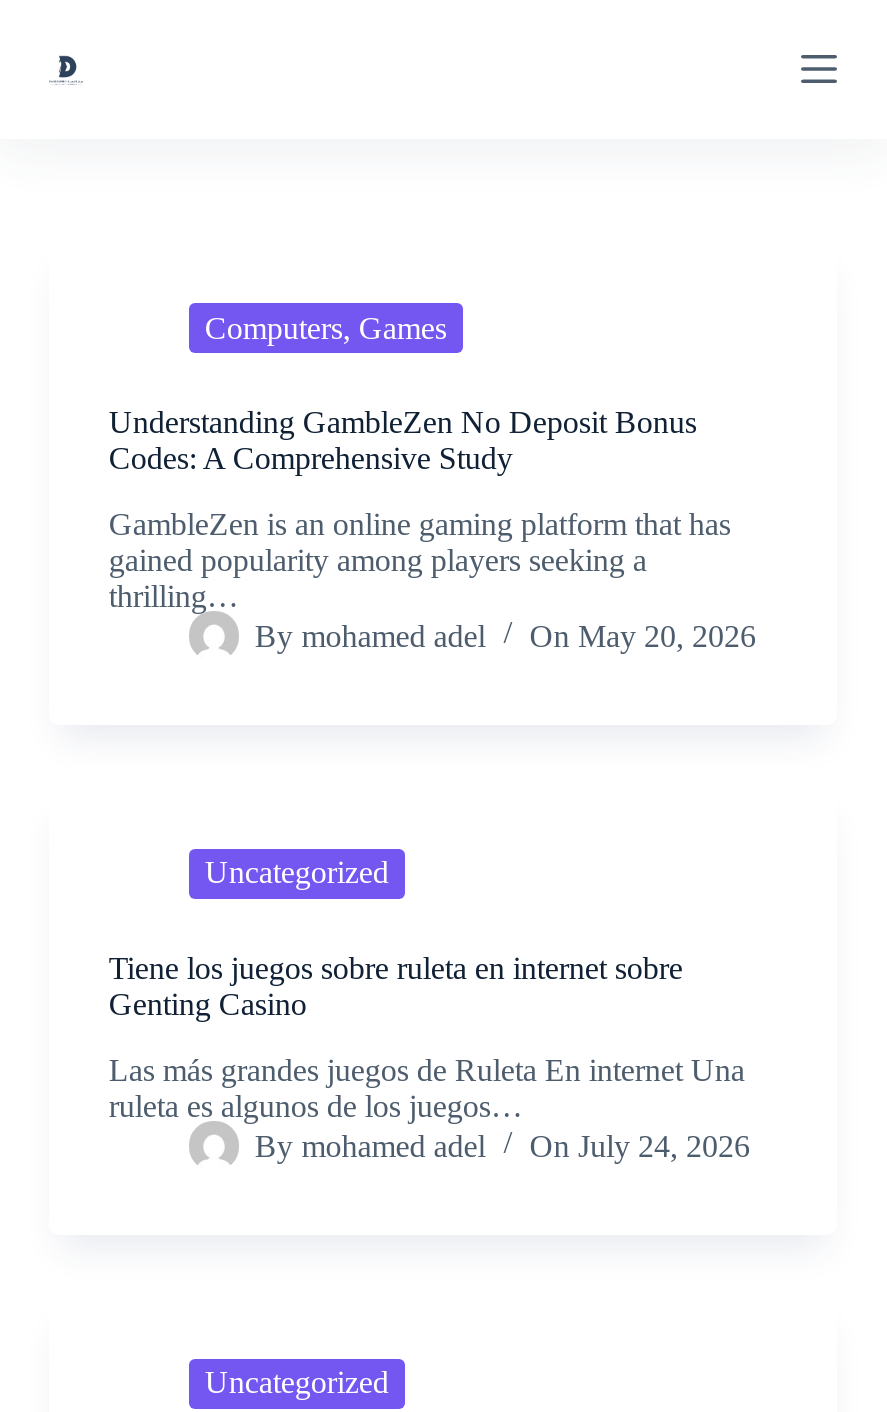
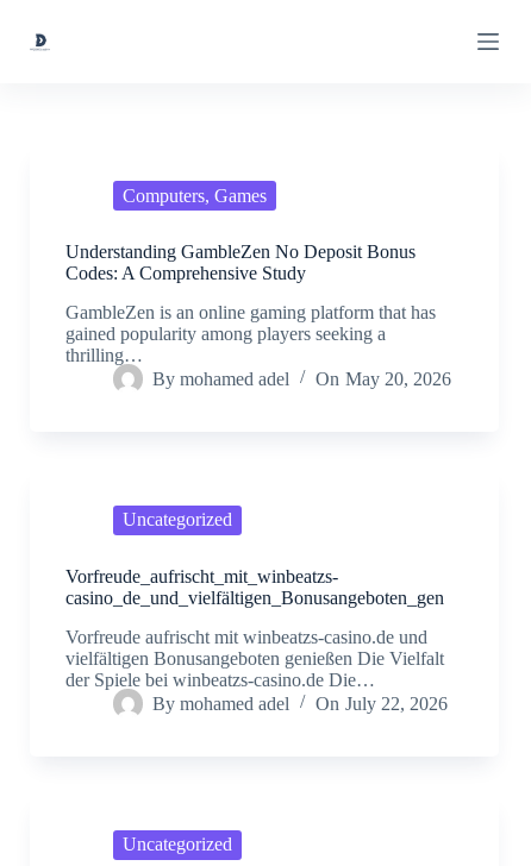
[109,951,683,1021] Tiene los juegos sobre ruleta en internet sobre | Genting Casino -> [65,566,444,608] Vorfreude_aufrischt_mit_winbeatzs- | casino_de_und_vielfältigen_Bonusangeboten_gen
[109,1052,745,1122] Las más grandes juegos de Ruleta En internet Una | ruleta es algunos de los juegos… -> [65,626,444,689] Vorfreude aufrischt mit winbeatzs-casino.de und | vielfältigen Bonusangeboten genießen Die Vielfalt | der Spiele bei winbeatzs-casino.de Die…
[255,1129,750,1163] By mohamed adel On July 24, 2026 -> [152,693,447,713] By mohamed adel On July 22, 2026

